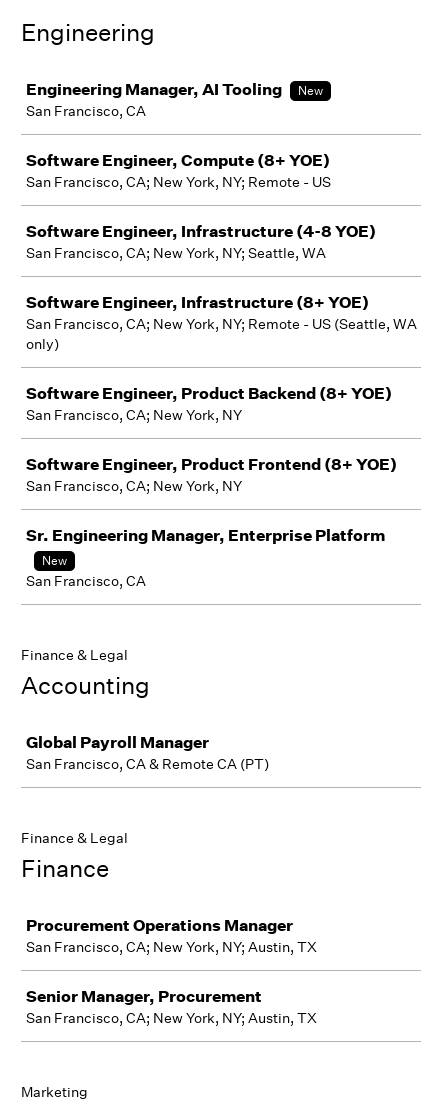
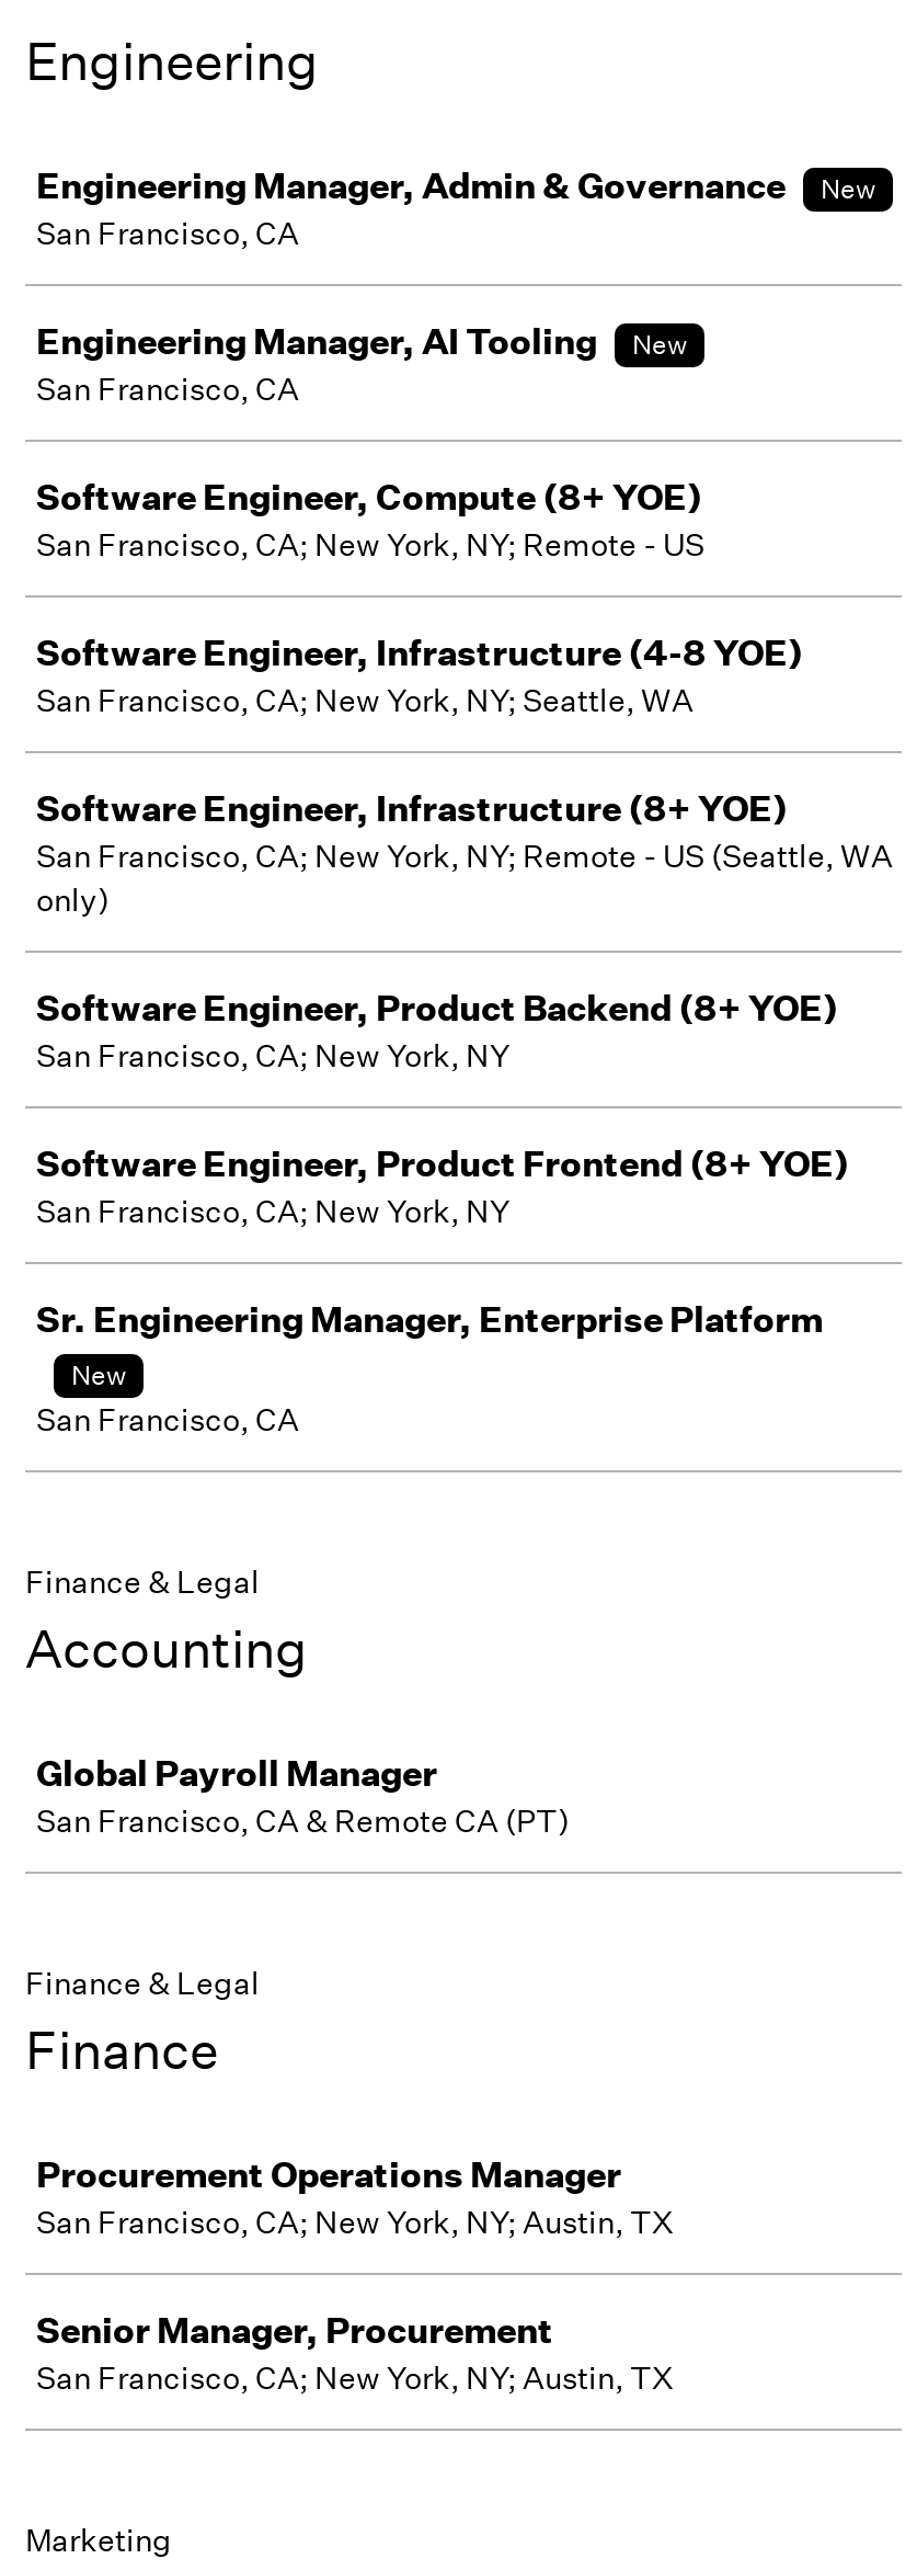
none -> [36,163,875,253] Engineering Manager, Admin & Governance | New | San Francisco, CA

